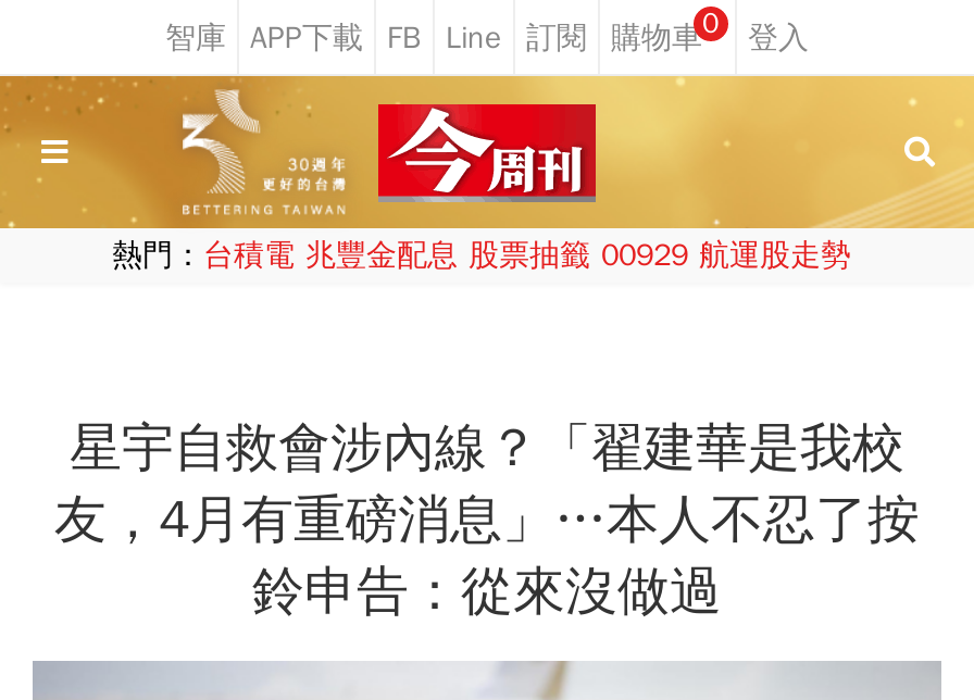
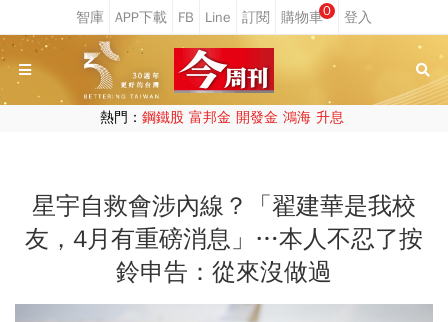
[112,237,851,274] 熱門：台積電 兆豐金配息 股票抽籤 00929 航運股走勢 -> [99,109,343,126] 熱門：鋼鐵股 富邦金 開發金 鴻海 升息

